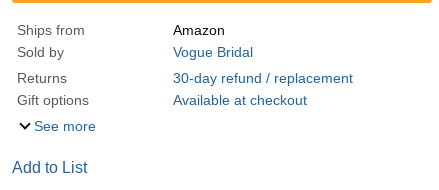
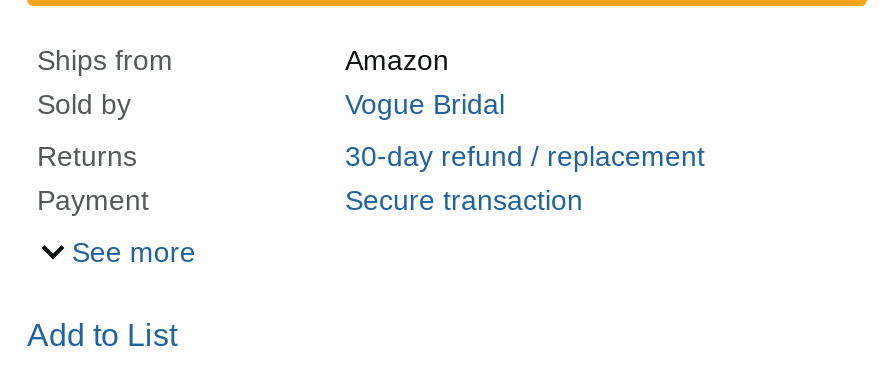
[17,92,307,108] Gift options | Available at checkout -> [37,184,583,216] Payment | Secure transaction

